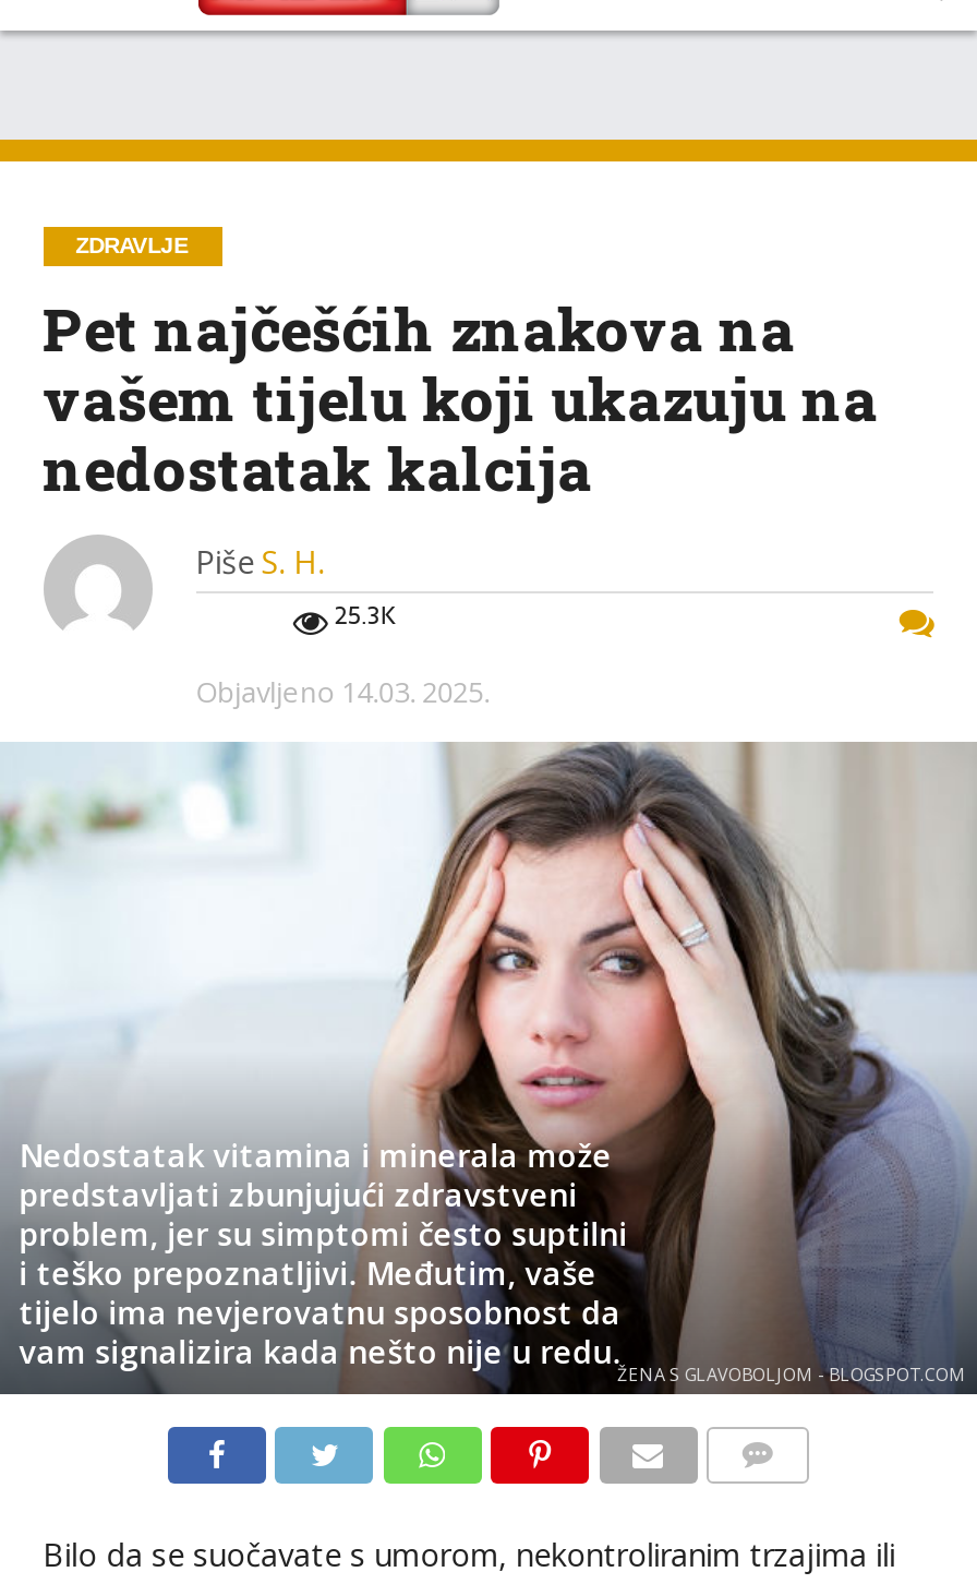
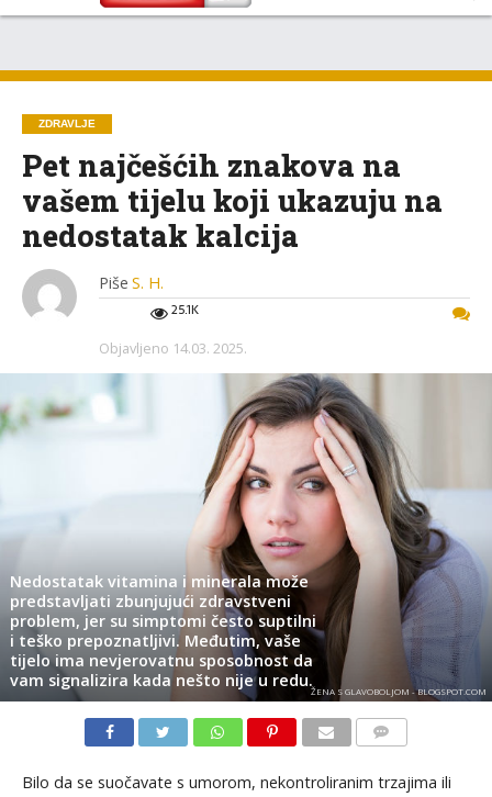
[335,596,396,635] 25.3K -> [172,300,199,319] 25.1K

